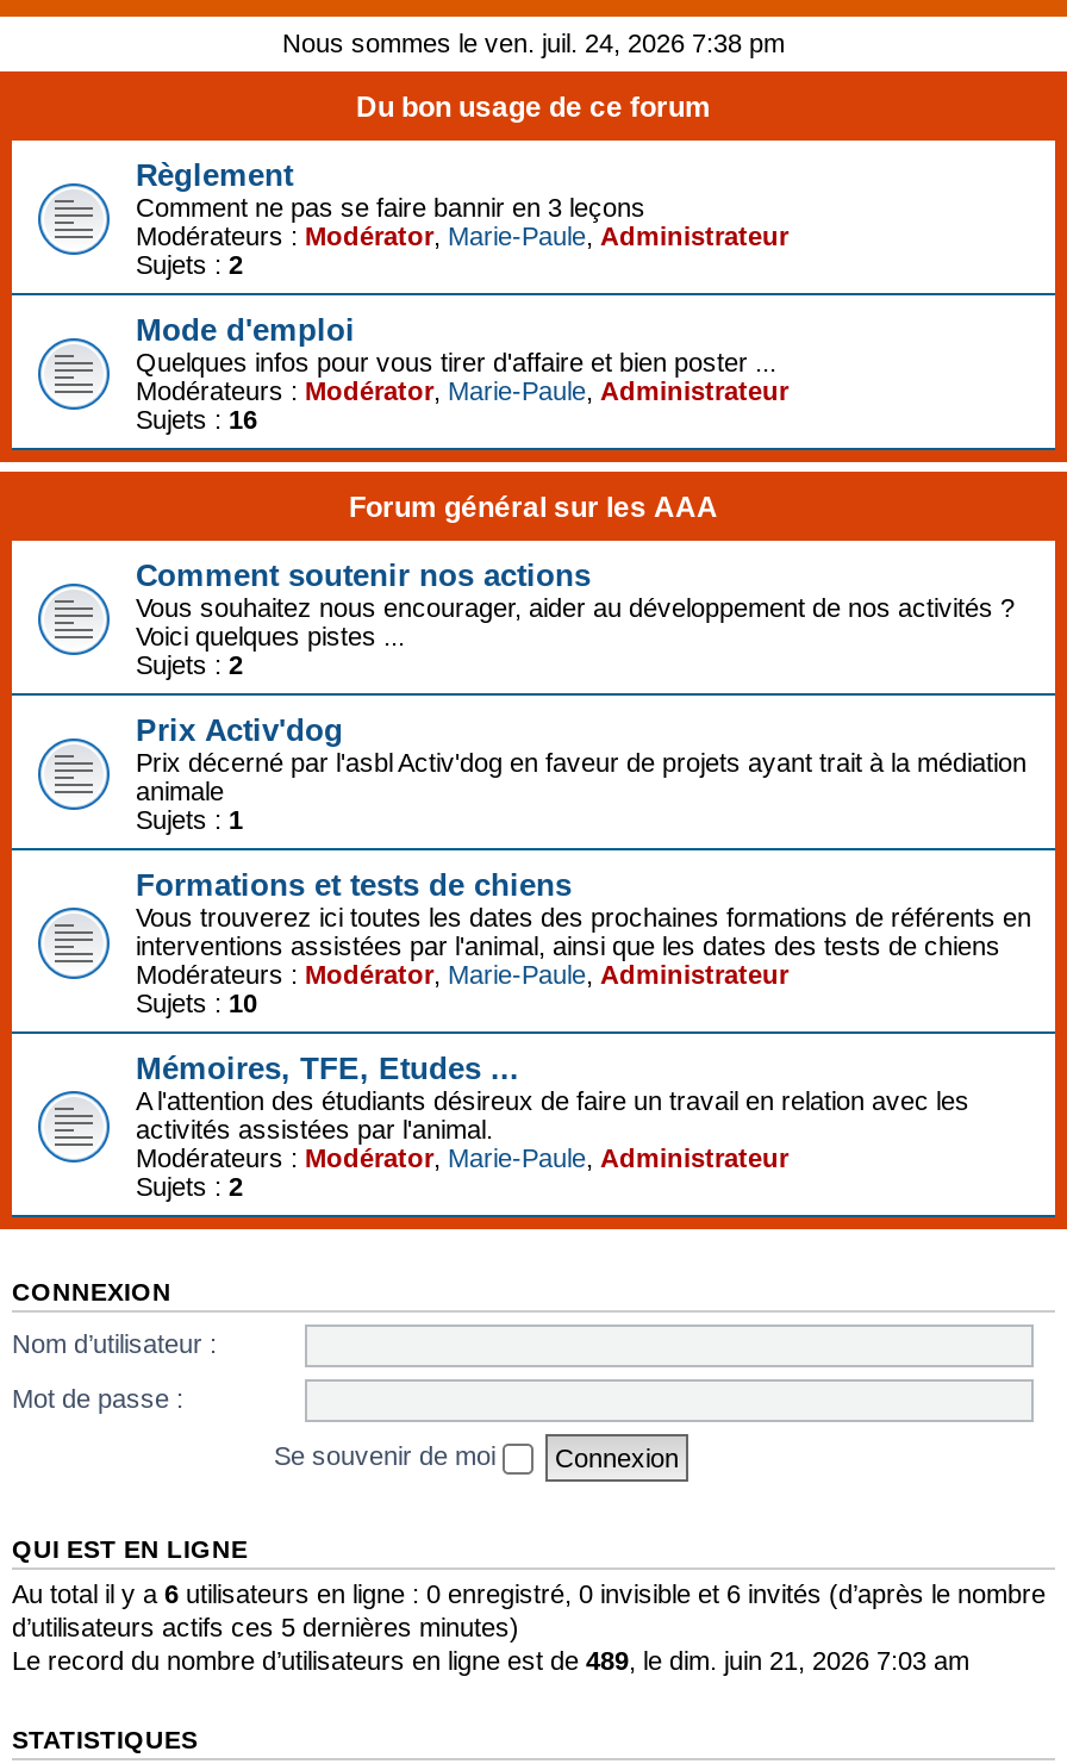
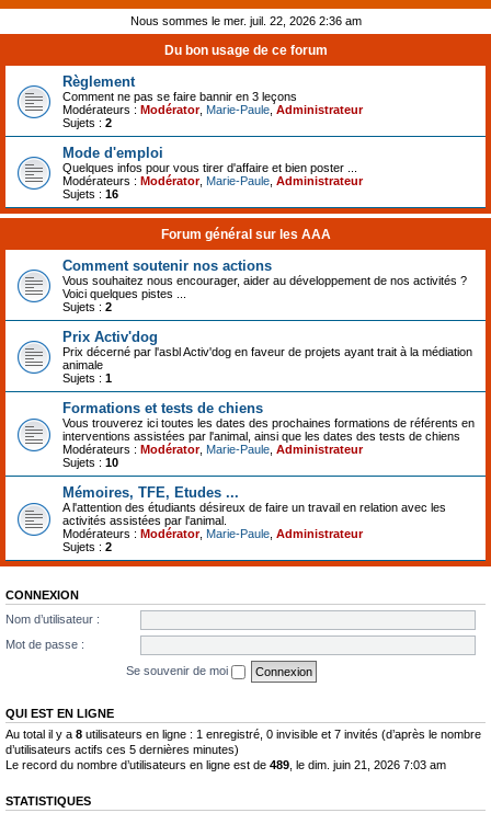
[282,29,785,57] Nous sommes le ven. juil. 24, 2026 7:38 pm -> [130,14,361,27] Nous sommes le mer. juil. 22, 2026 2:36 am
[12,1578,1046,1607] Au total il y a 6 utilisateurs en ligne : 0 enregistré, 0 invisible et 6 invités (d’après le nombre -> [5,727,481,740] Au total il y a 8 utilisateurs en ligne : 1 enregistré, 0 invisible et 7 invités (d’après le nombre

